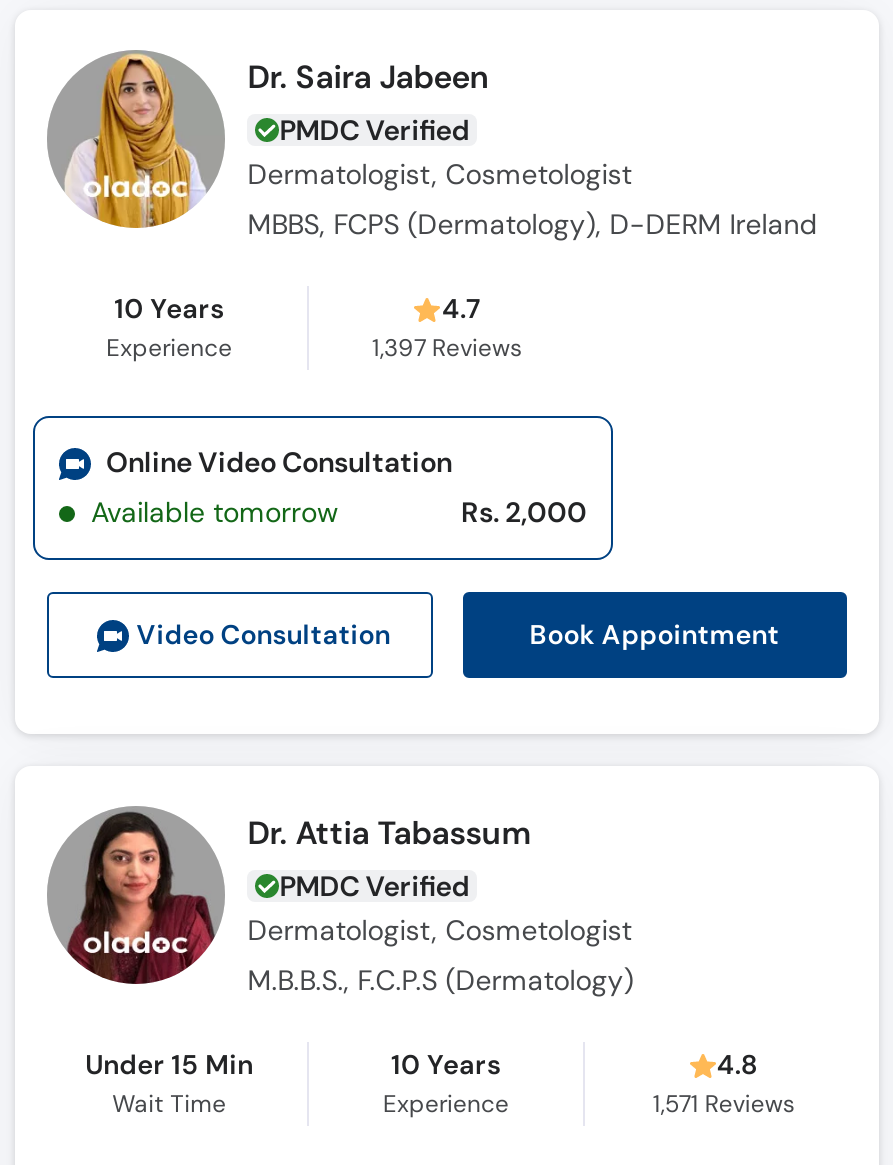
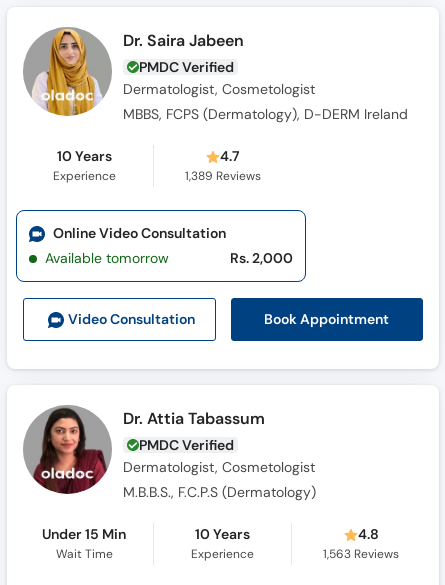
[372,332,522,364] 1,397 Reviews -> [185,168,261,184] 1,389 Reviews
[653,1088,795,1120] 1,571 Reviews -> [323,546,399,562] 1,563 Reviews

